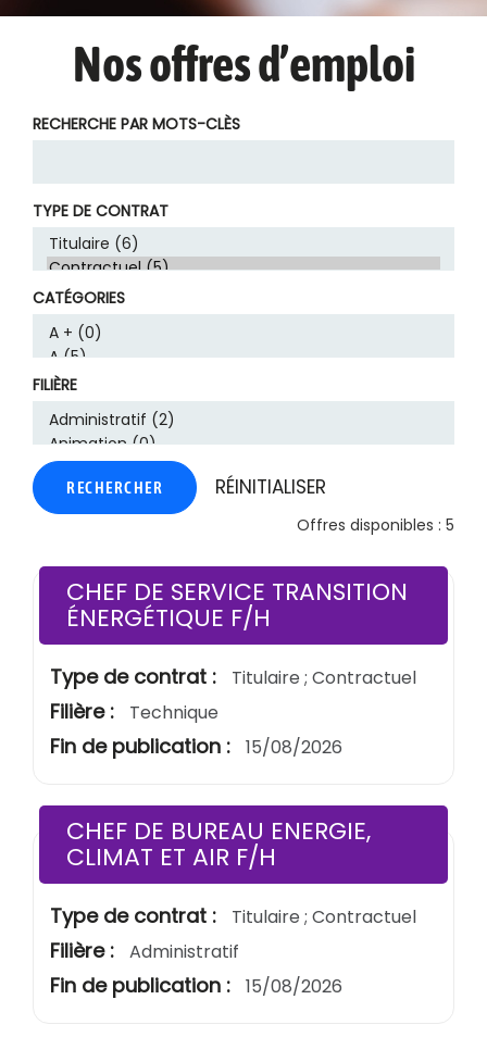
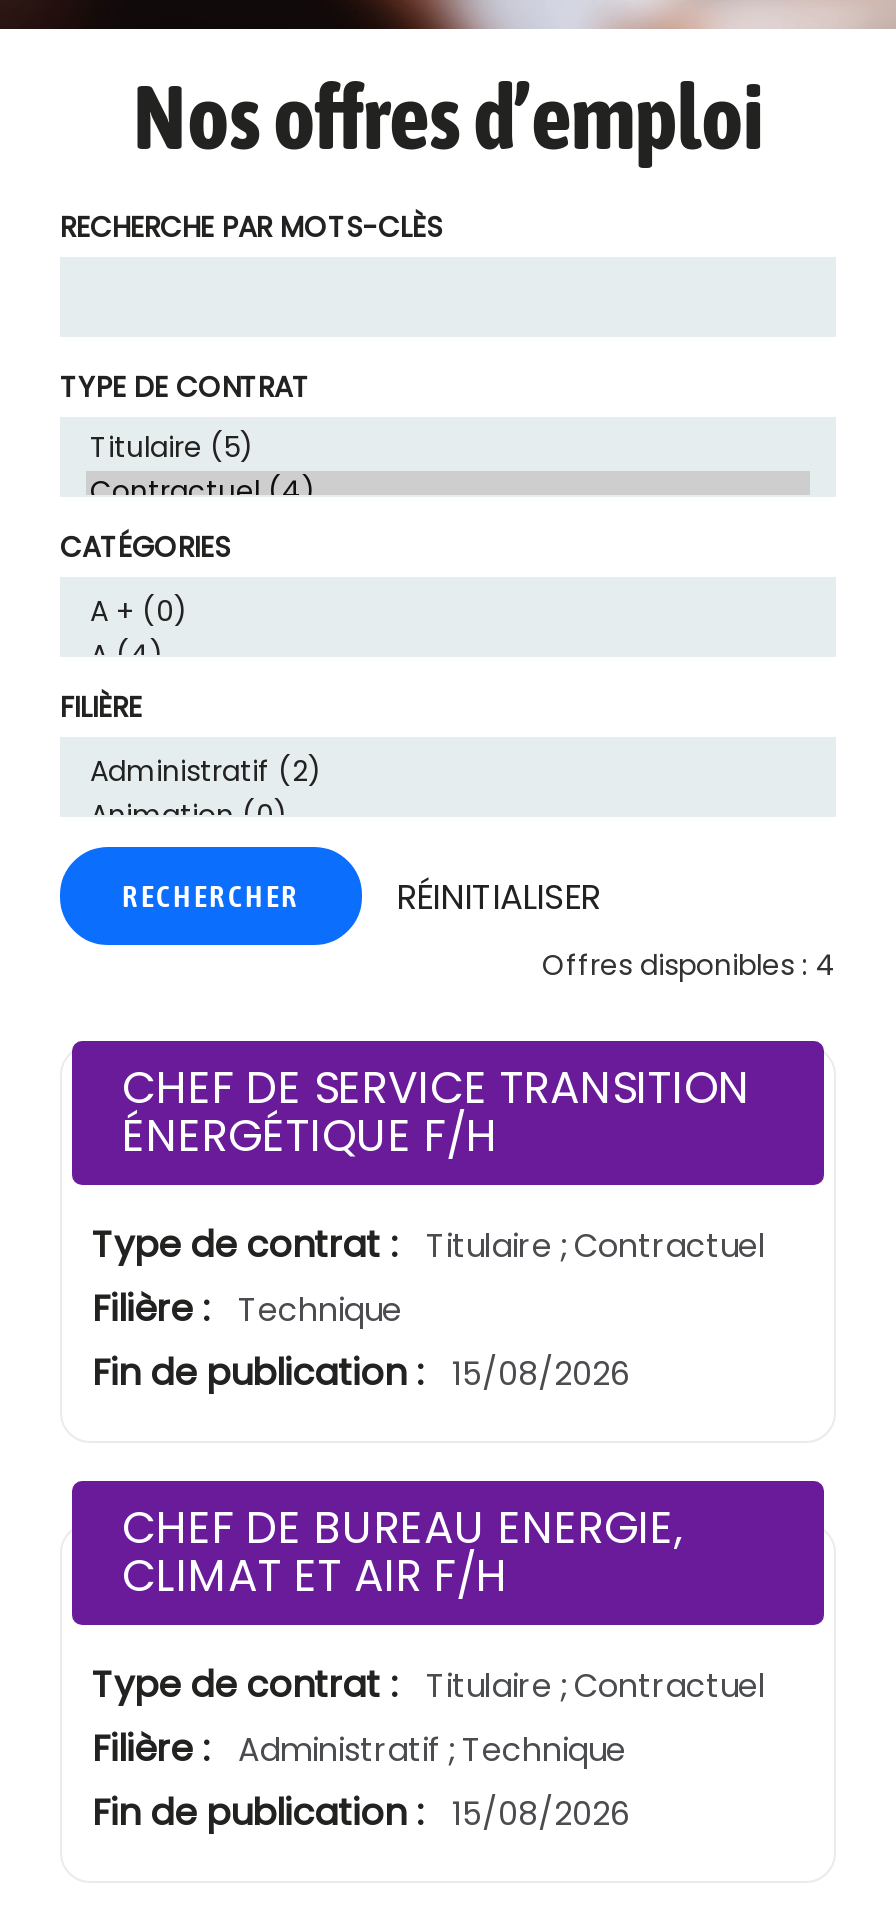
[297,514,454,535] Offres disponibles : 5 -> [542,945,836,985] Offres disponibles : 4
[129,939,239,964] Administratif -> [238,1727,626,1773] Administratif ; Technique

